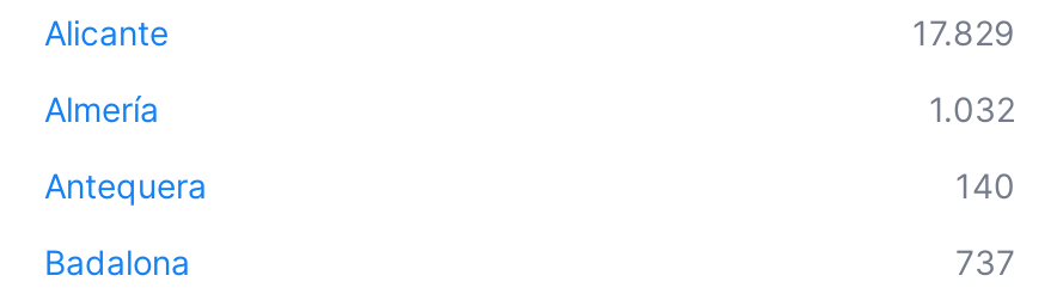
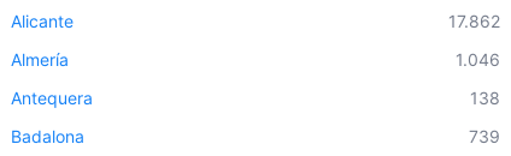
[912,11,1015,52] 17.829 -> [448,10,500,31] 17.862
[929,87,1015,128] 1.032 -> [456,49,500,69] 1.046
[955,164,1015,205] 140 -> [470,87,500,108] 138
[955,240,1015,281] 737 -> [469,126,500,146] 739

